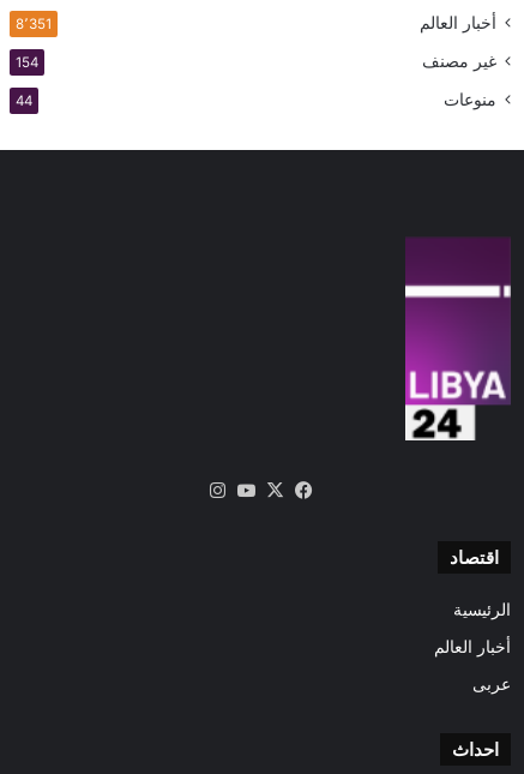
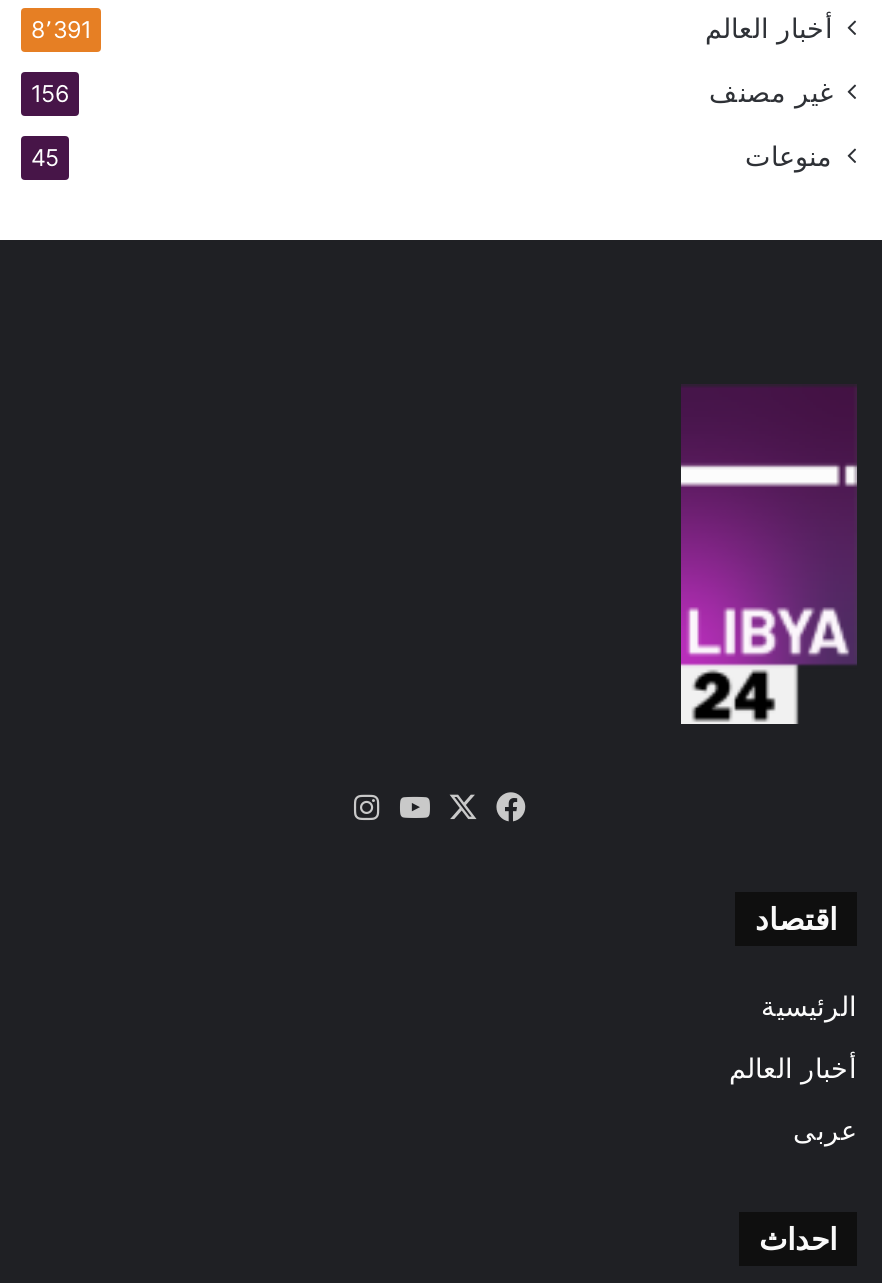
[16,15,52,32] 8٬351 -> [31,16,91,44] 8٬391
[16,54,38,71] 154 -> [31,80,69,108] 156
[16,92,32,109] 44 -> [31,144,59,172] 45

